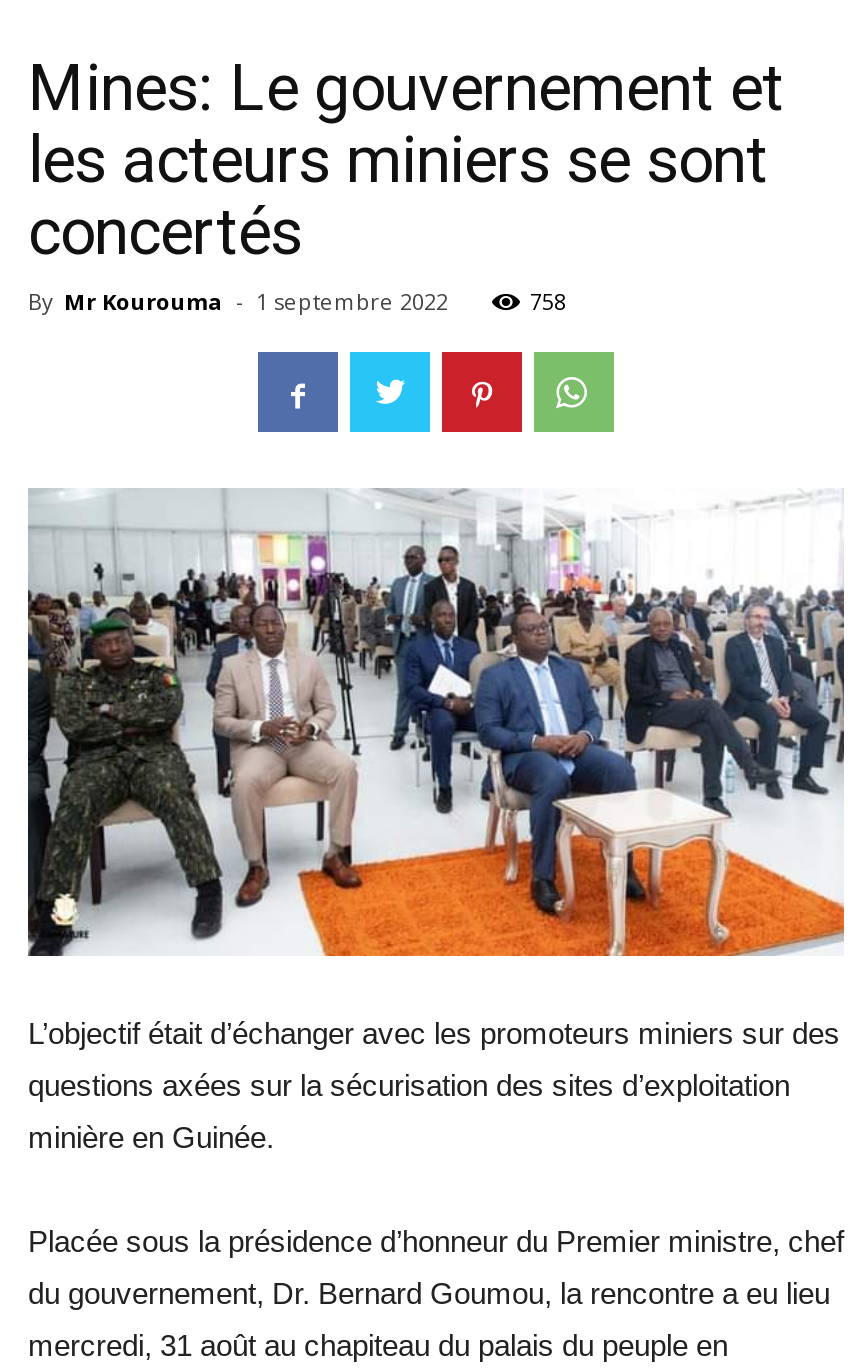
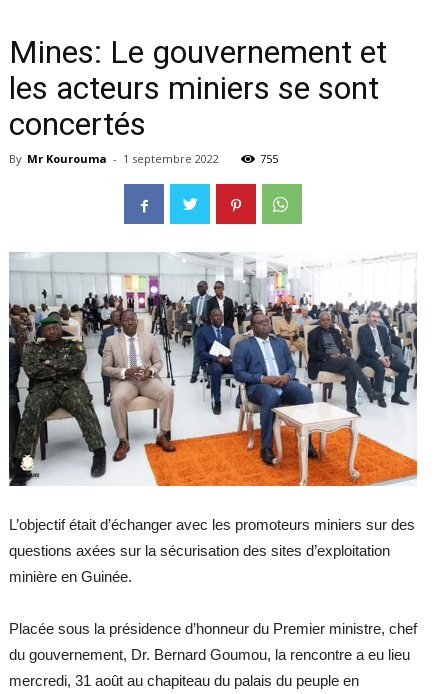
[530,286,566,316] 758 -> [260,151,278,166] 755

